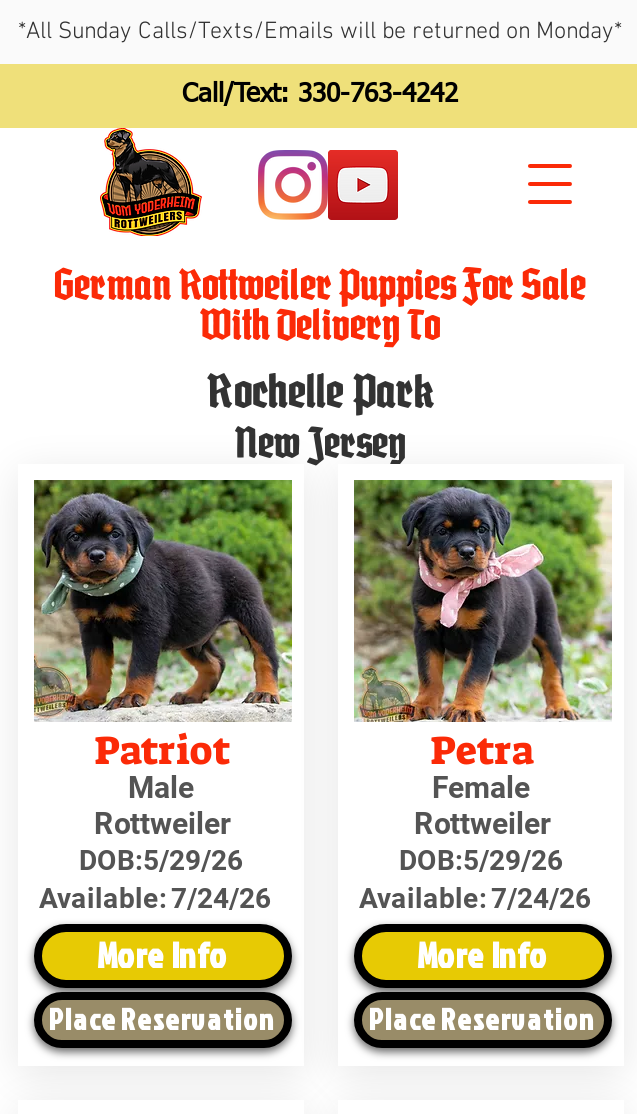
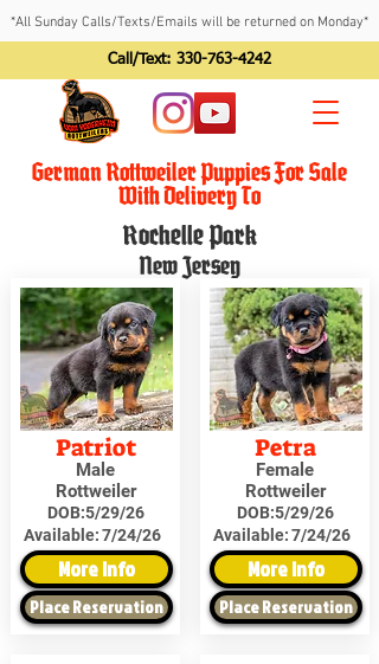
[34,480,294,720] [image] -> [20,288,174,431] [image]
[352,478,612,722] [image] -> [210,286,362,431] [image]

